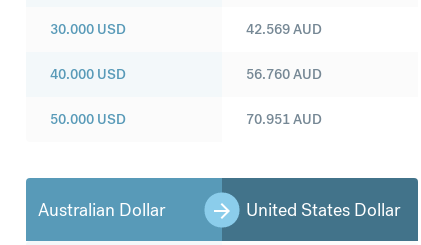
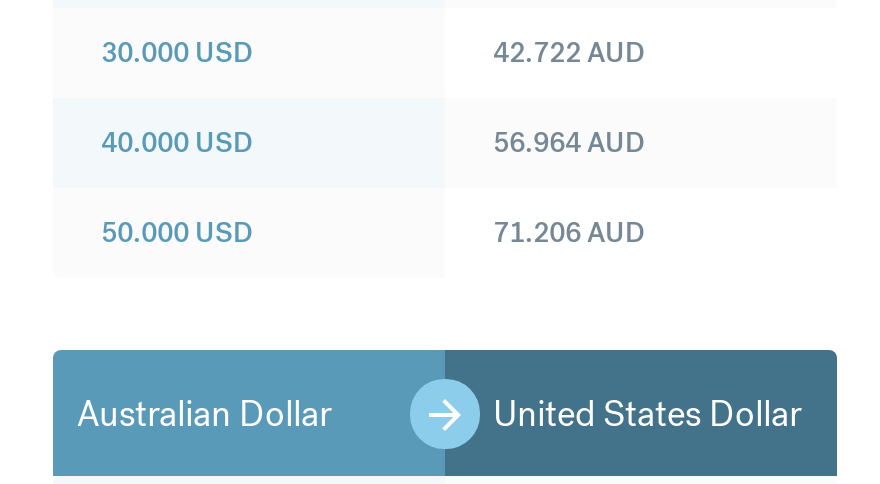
[246,20,322,38] 42.569 AUD -> [493,34,645,70] 42.722 AUD
[246,65,322,83] 56.760AUD -> [493,124,645,160] 56.964AUD
[246,110,322,128] 70.951AUD -> [493,214,645,250] 71.206AUD

